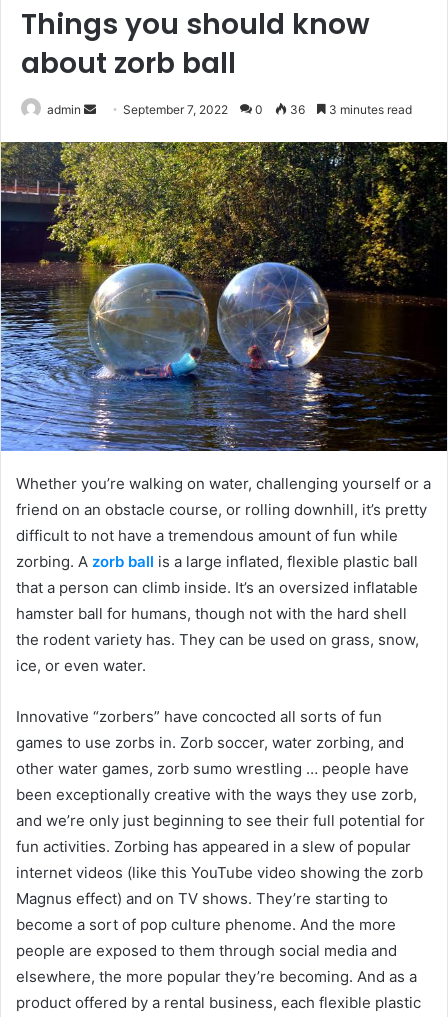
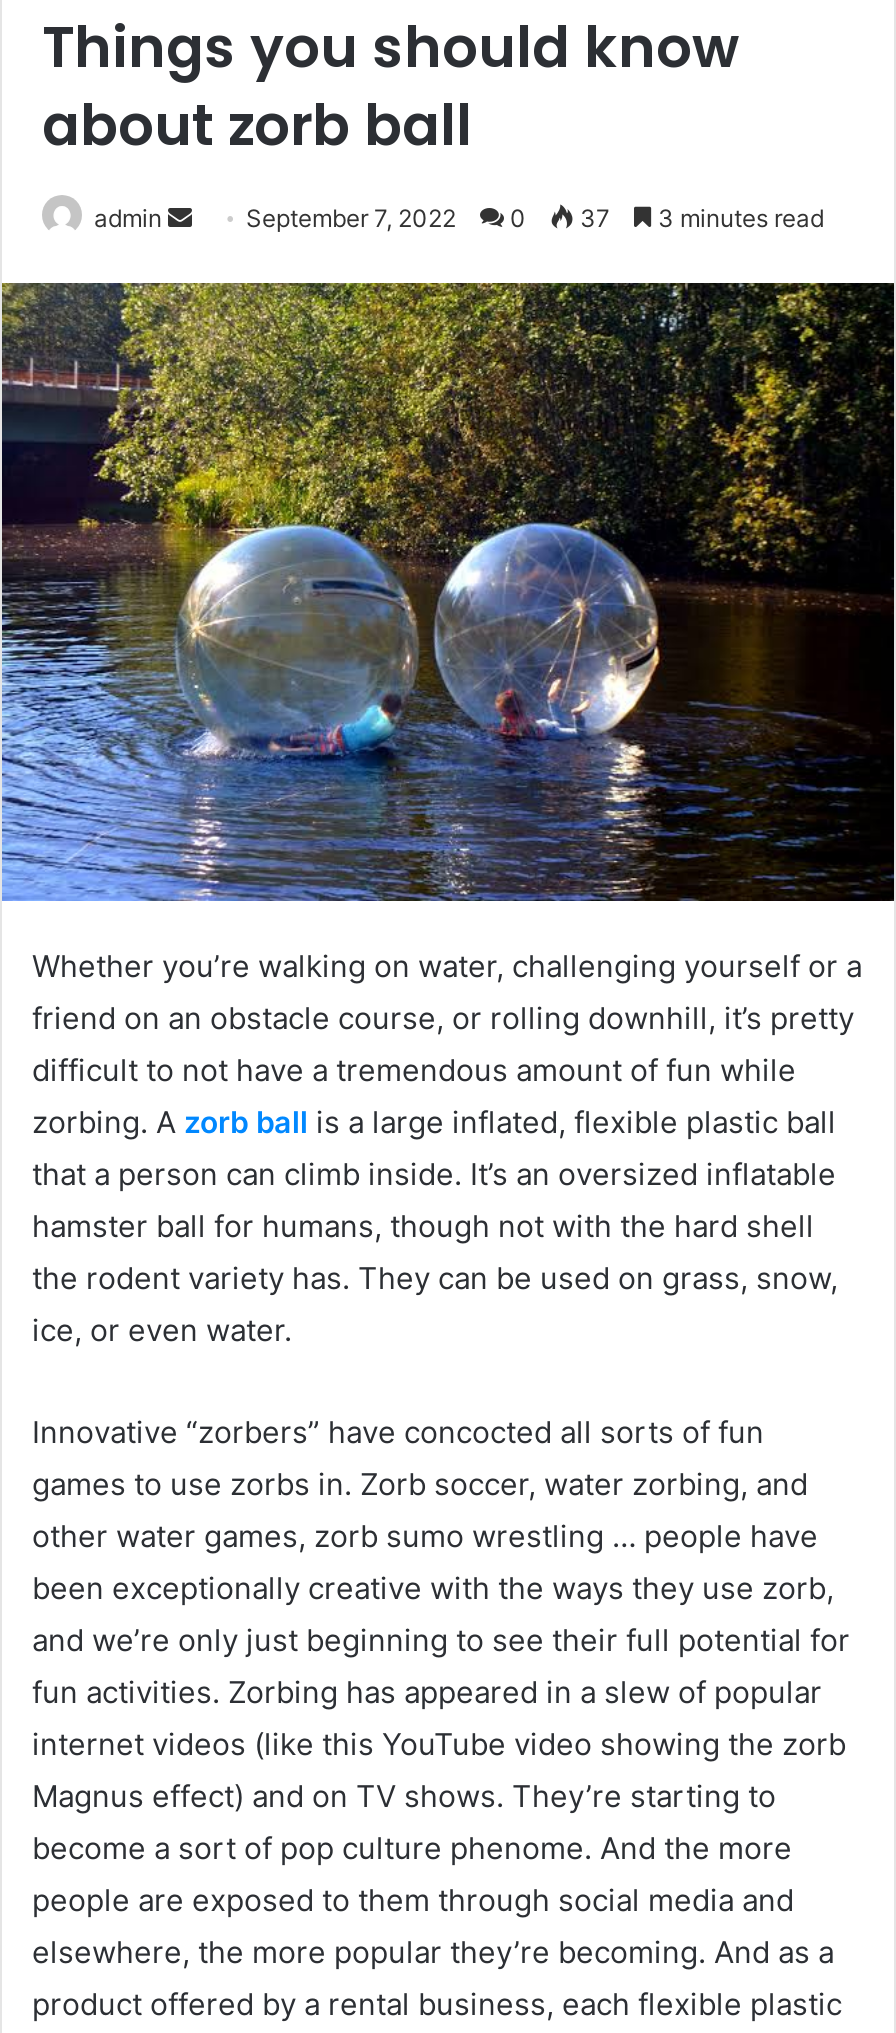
[287,102,305,117] 36 -> [574,203,610,233] 37

